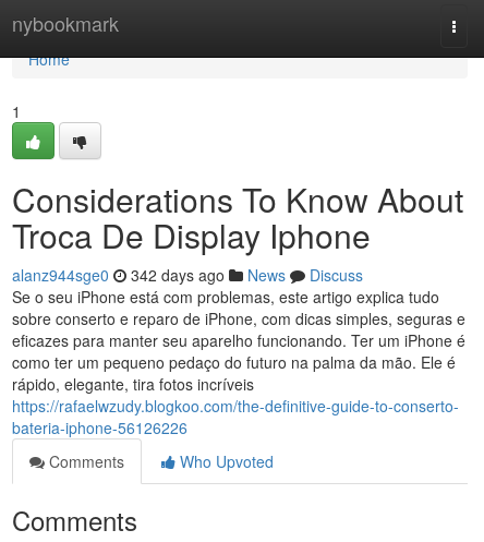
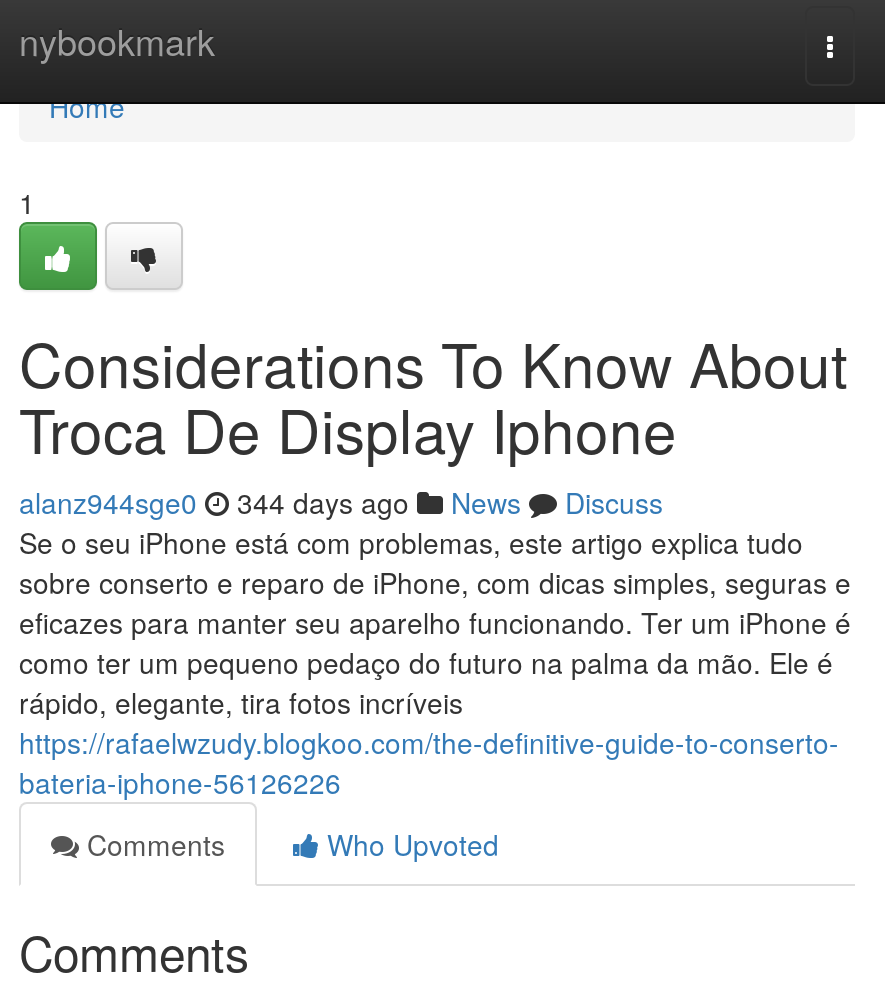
[12,264,363,286] alanz944sge0 342 days ago News Discuss -> [19,482,663,522] alanz944sge0 344 days ago News Discuss

